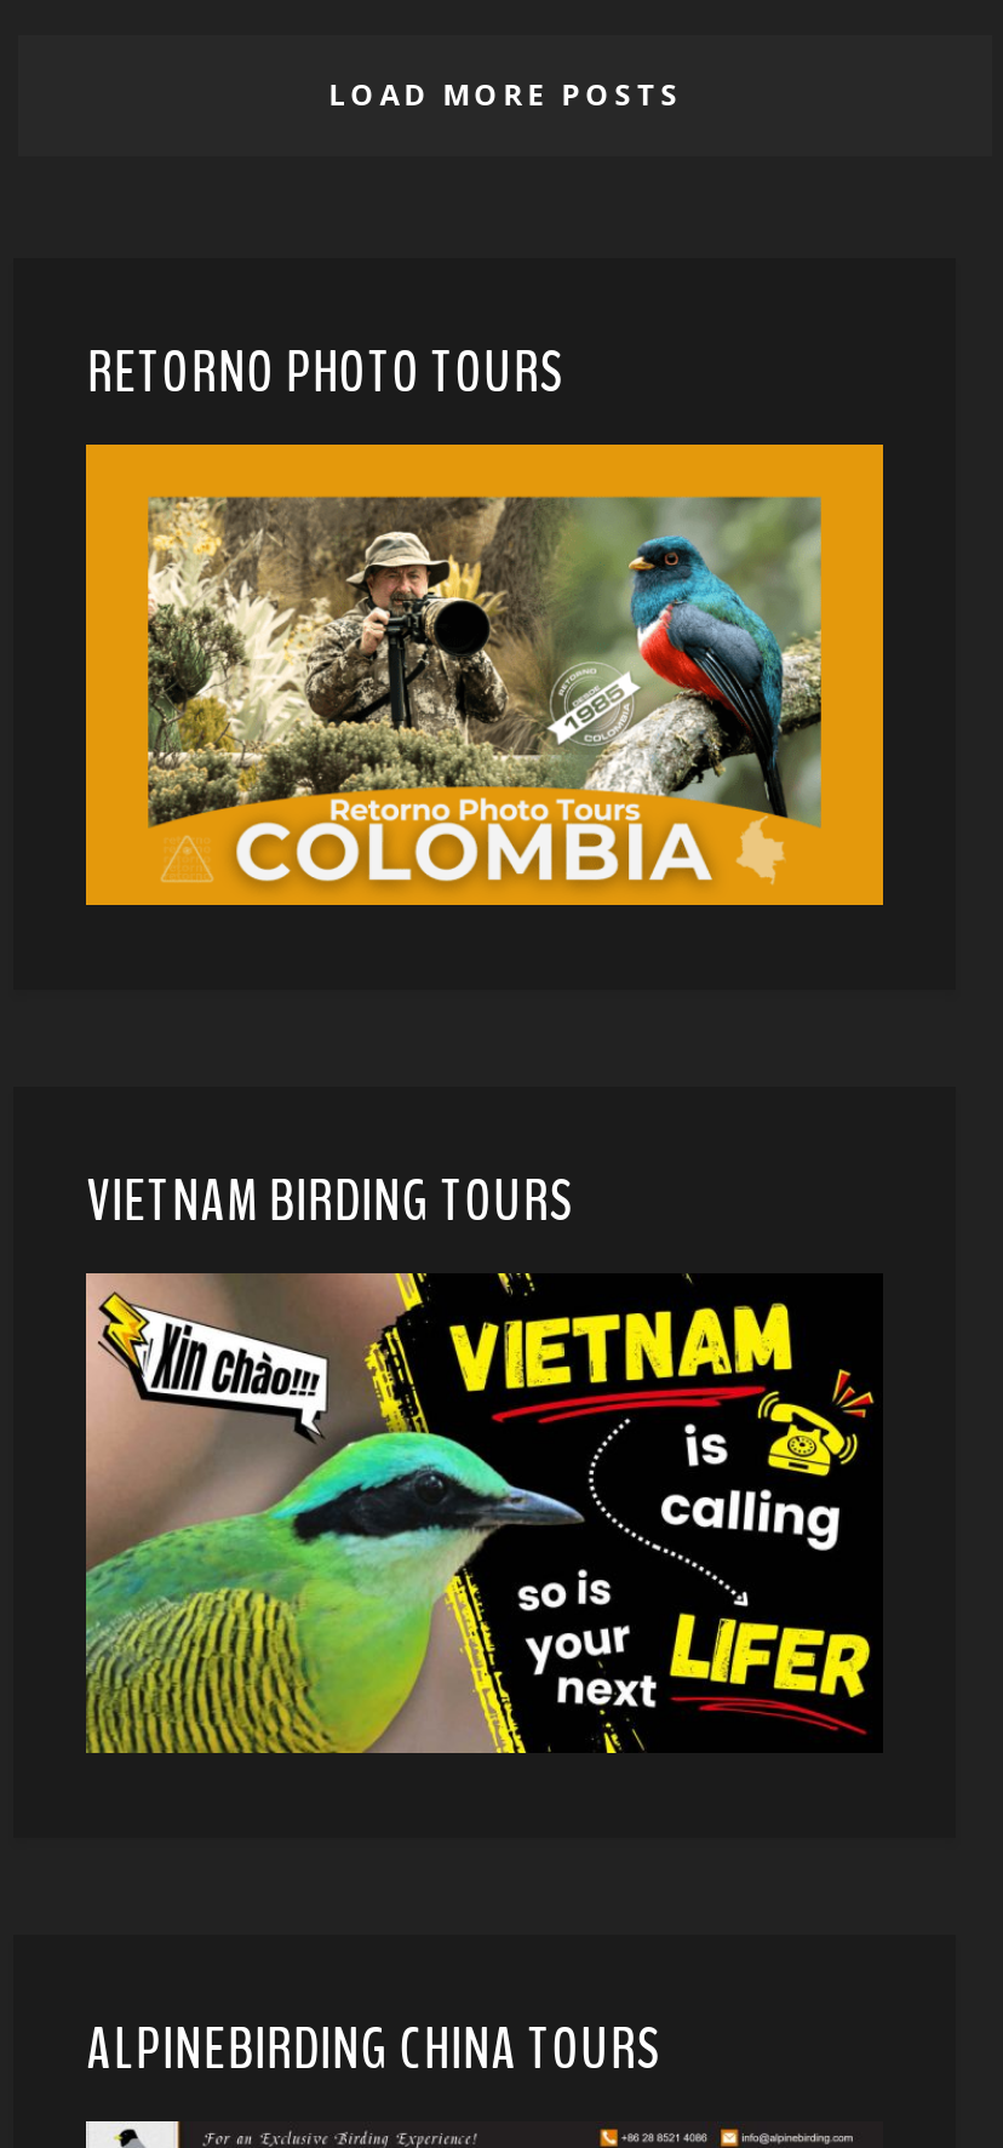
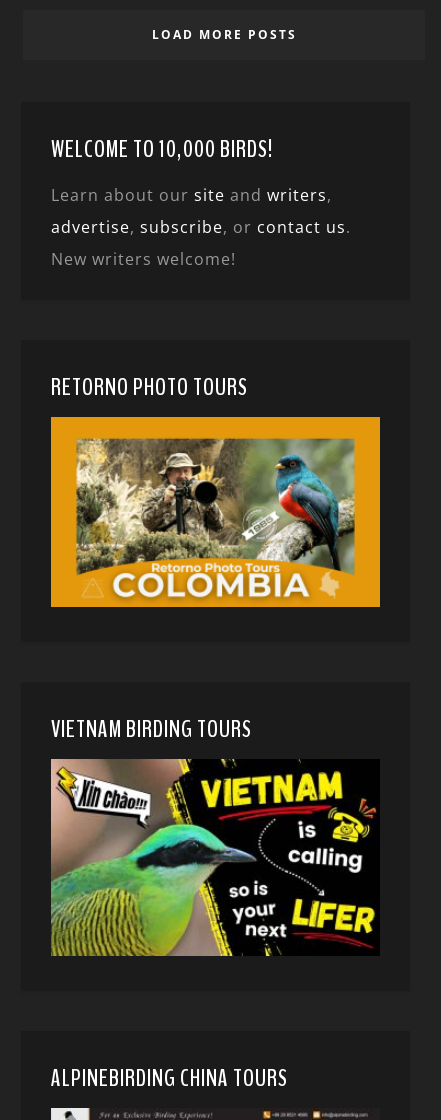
none -> [51,133,351,270] WELCOME TO 10,000 BIRDS! | Learn about our site and writers, | advertise, subscribe, or contact us. | New writers welcome!

